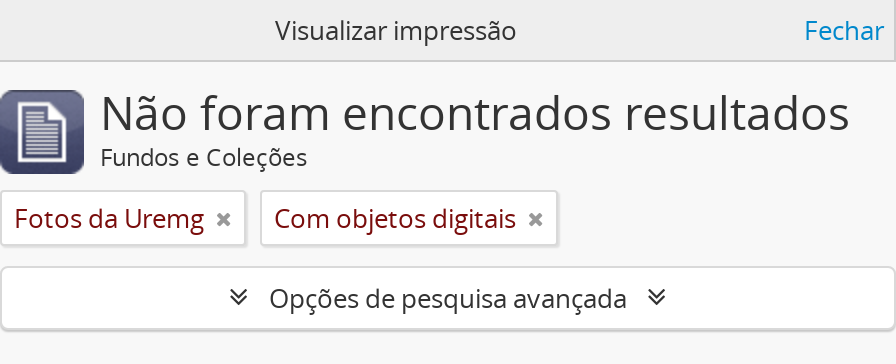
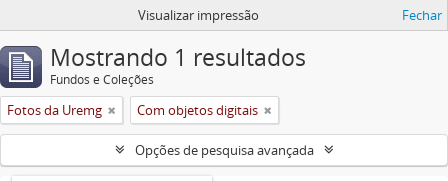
[100,82,850,144] Não foram encontrados resultados -> [50,42,306,73] Mostrando 1 resultados

